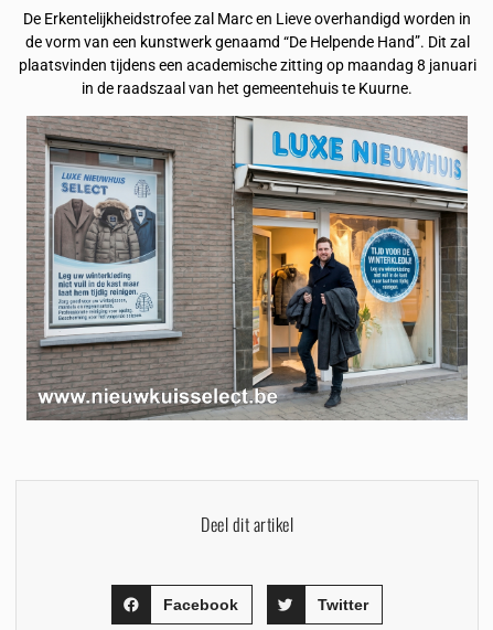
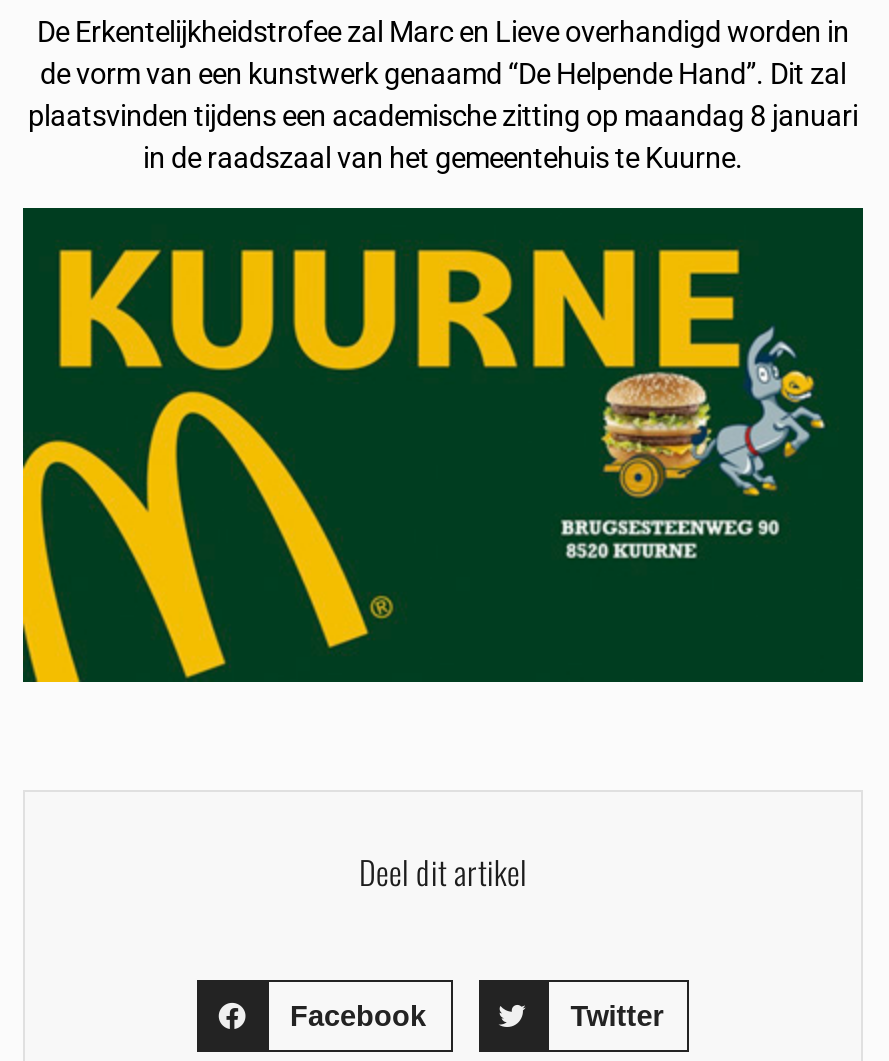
[15,115,479,421] [image] -> [21,206,865,684] [image]

